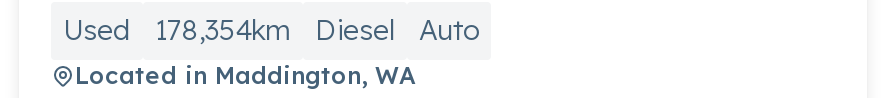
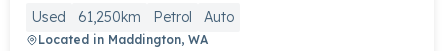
[155,12,395,48] 178,354km | Diesel -> [78,8,192,26] 61,250km | Petrol

